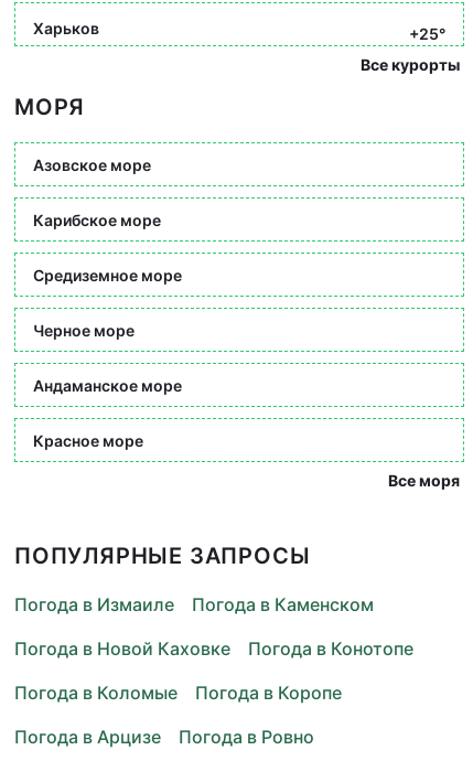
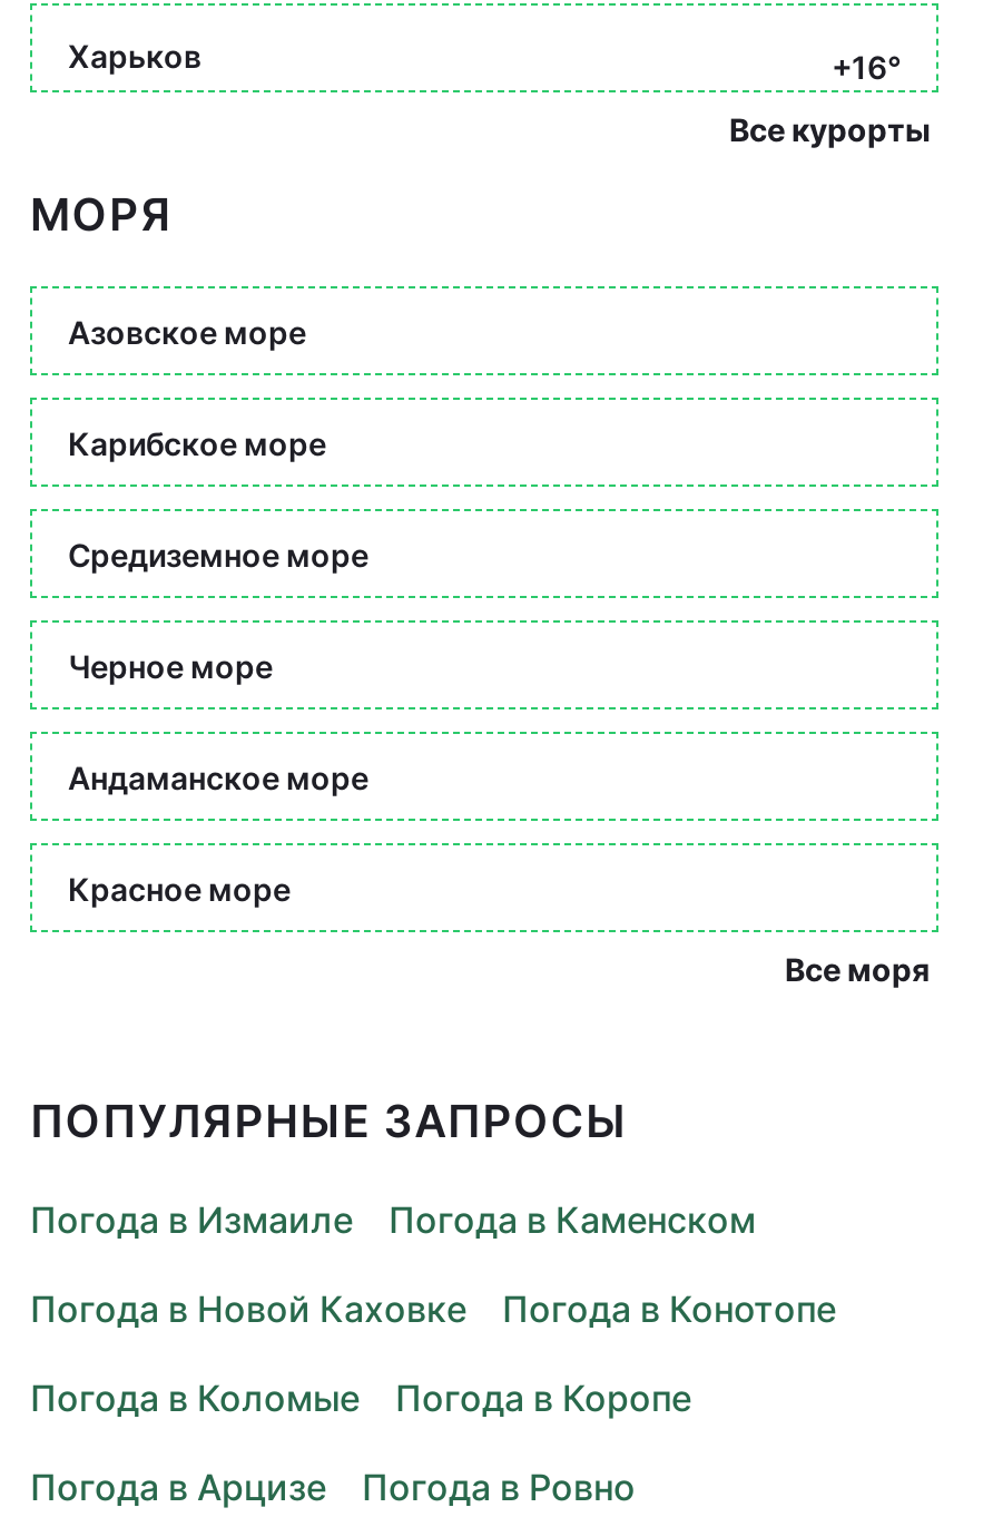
[409,24,445,43] +25° -> [832,48,901,86] +16°

